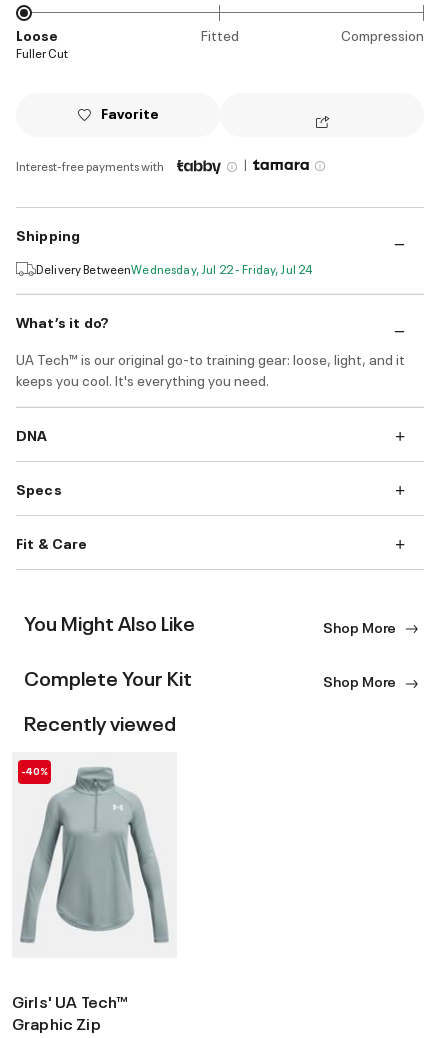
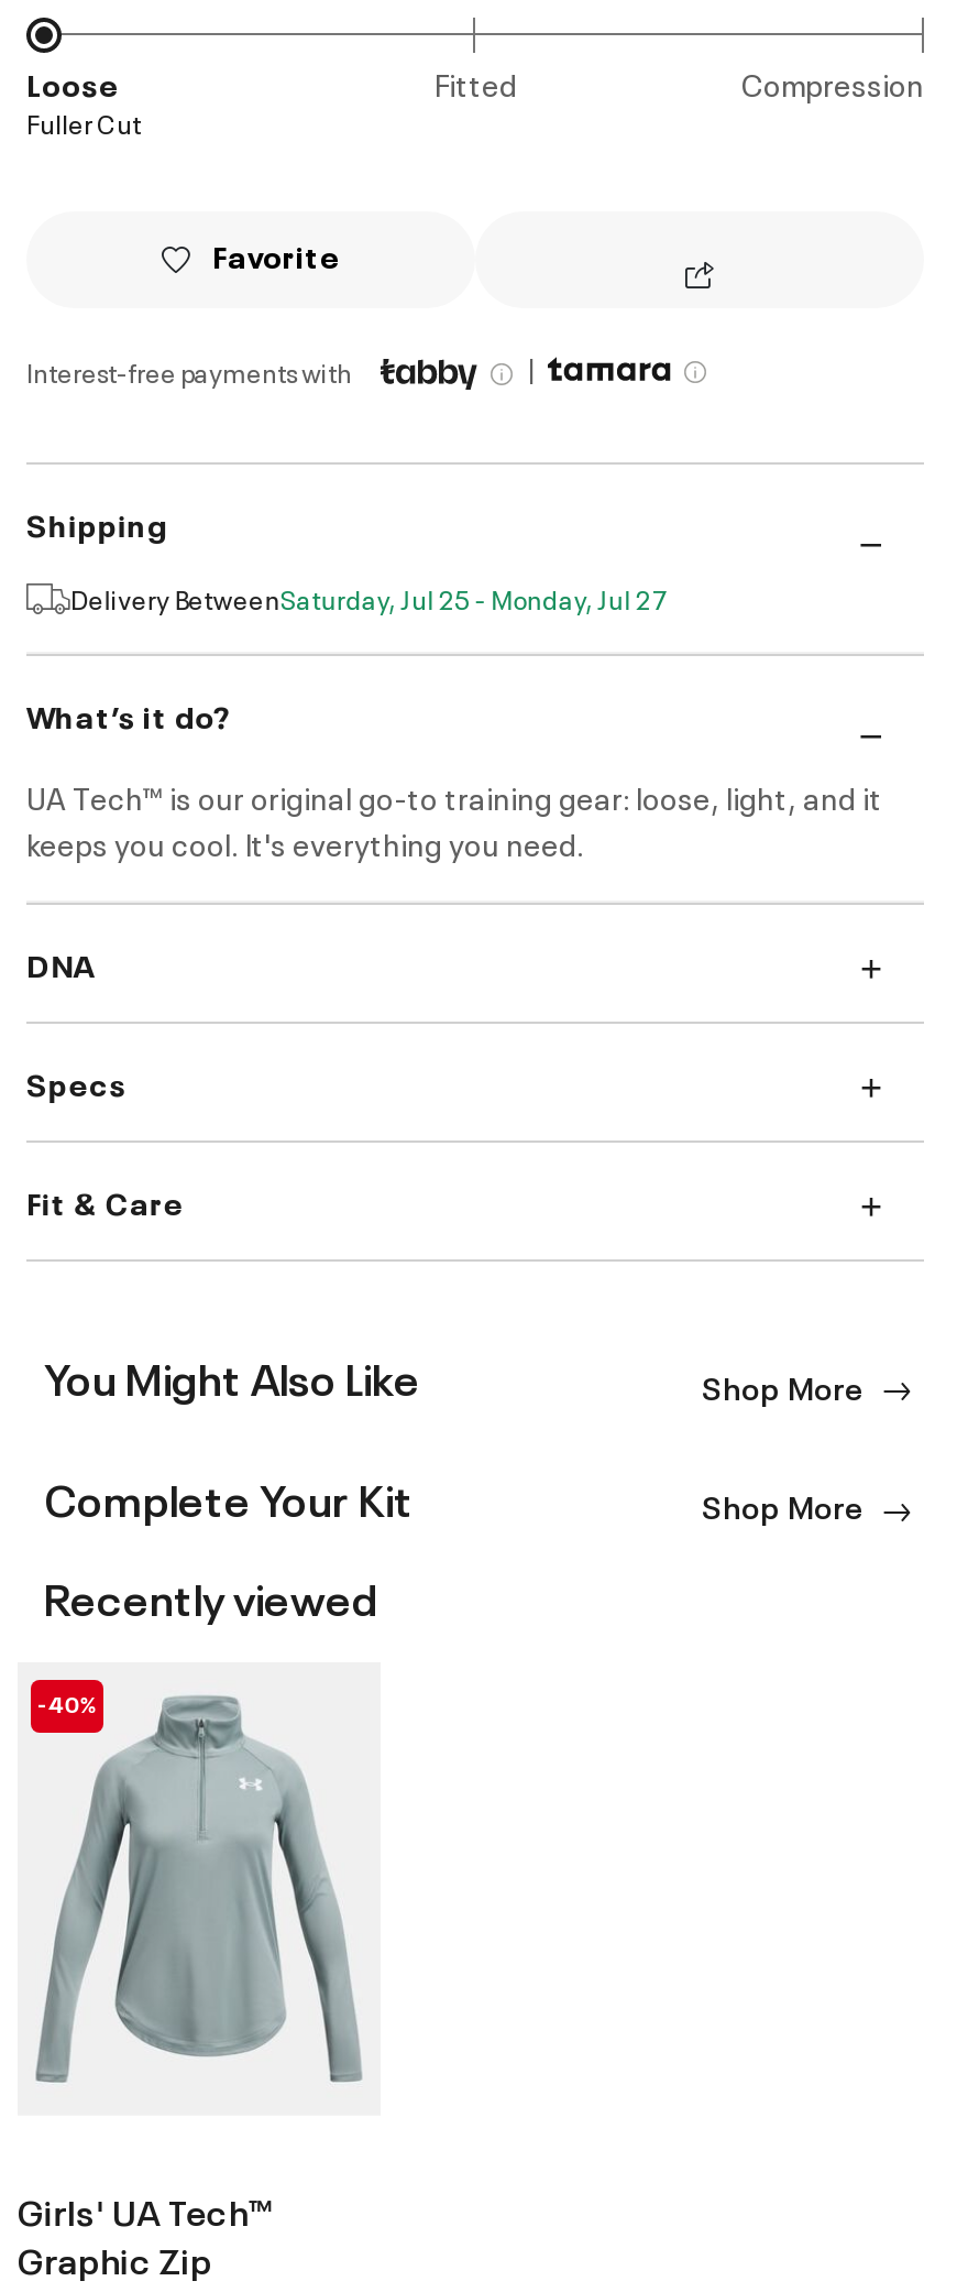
[36,260,312,277] Delivery BetweenWednesday, Jul 22 - Friday, Jul 24 -> [70,578,667,616] Delivery BetweenSaturday, Jul 25 - Monday, Jul 27

